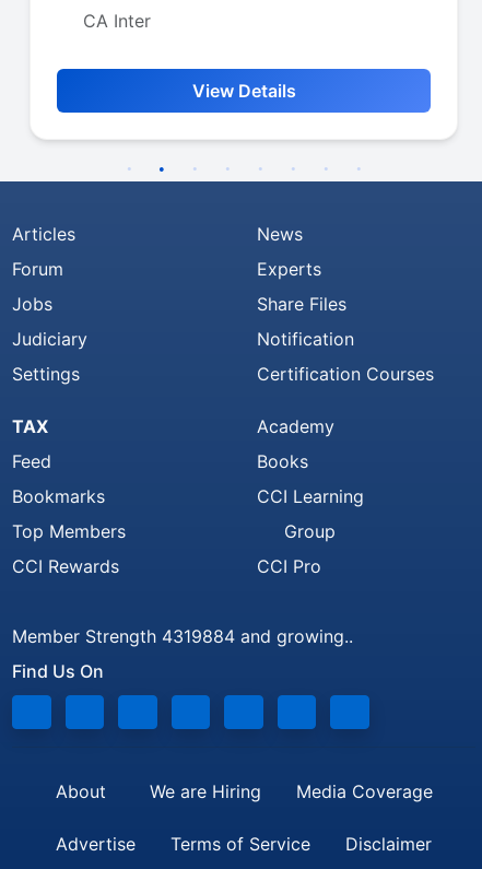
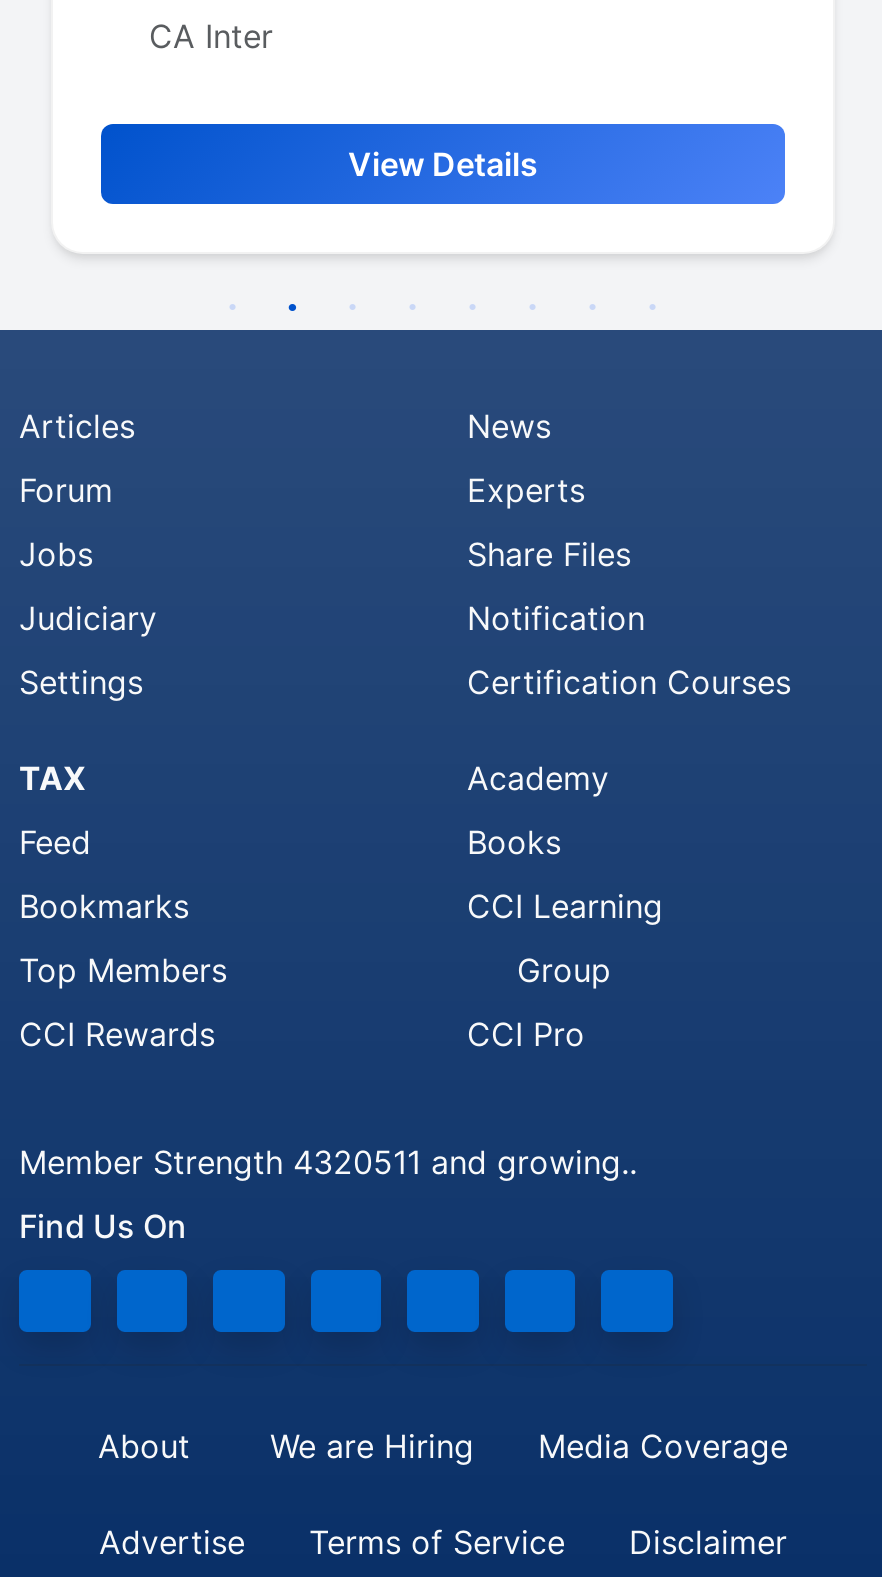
[12,625,353,647] Member Strength 4319884 and growing.. -> [19,1142,637,1182] Member Strength 4320511 and growing..

